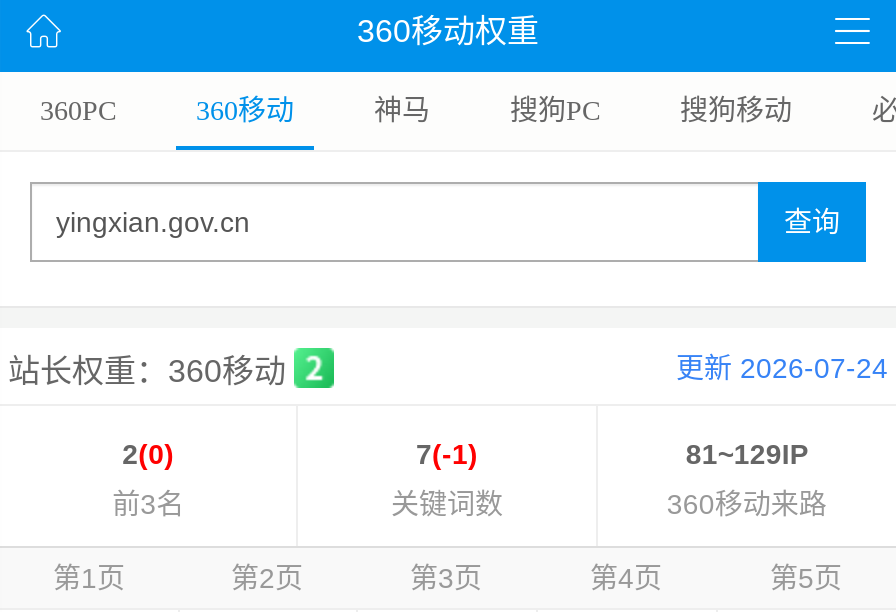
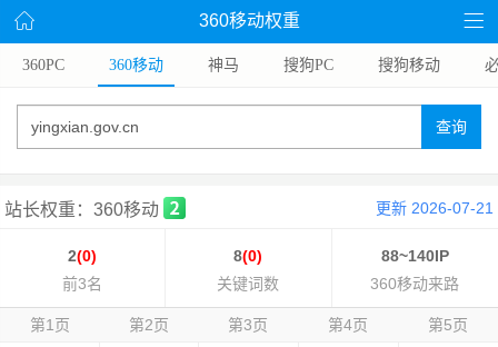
[676,353,888,385] 更新 2026-07-24 -> [376,200,494,217] 更新 2026-07-21
[416,439,478,471] 7(-1) -> [234,247,263,265] 8(0)
[686,439,808,471] 81~129IP -> [381,247,449,265] 88~140IP

